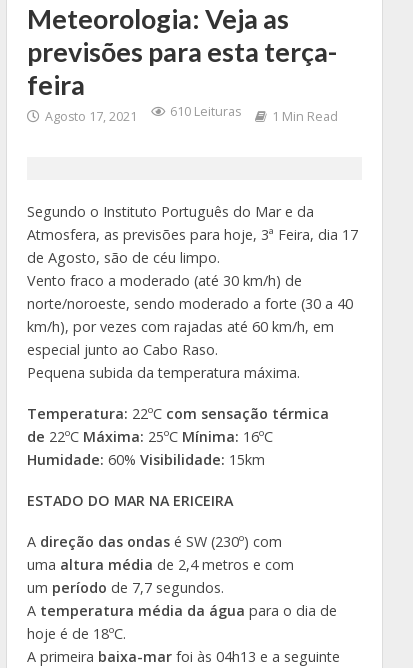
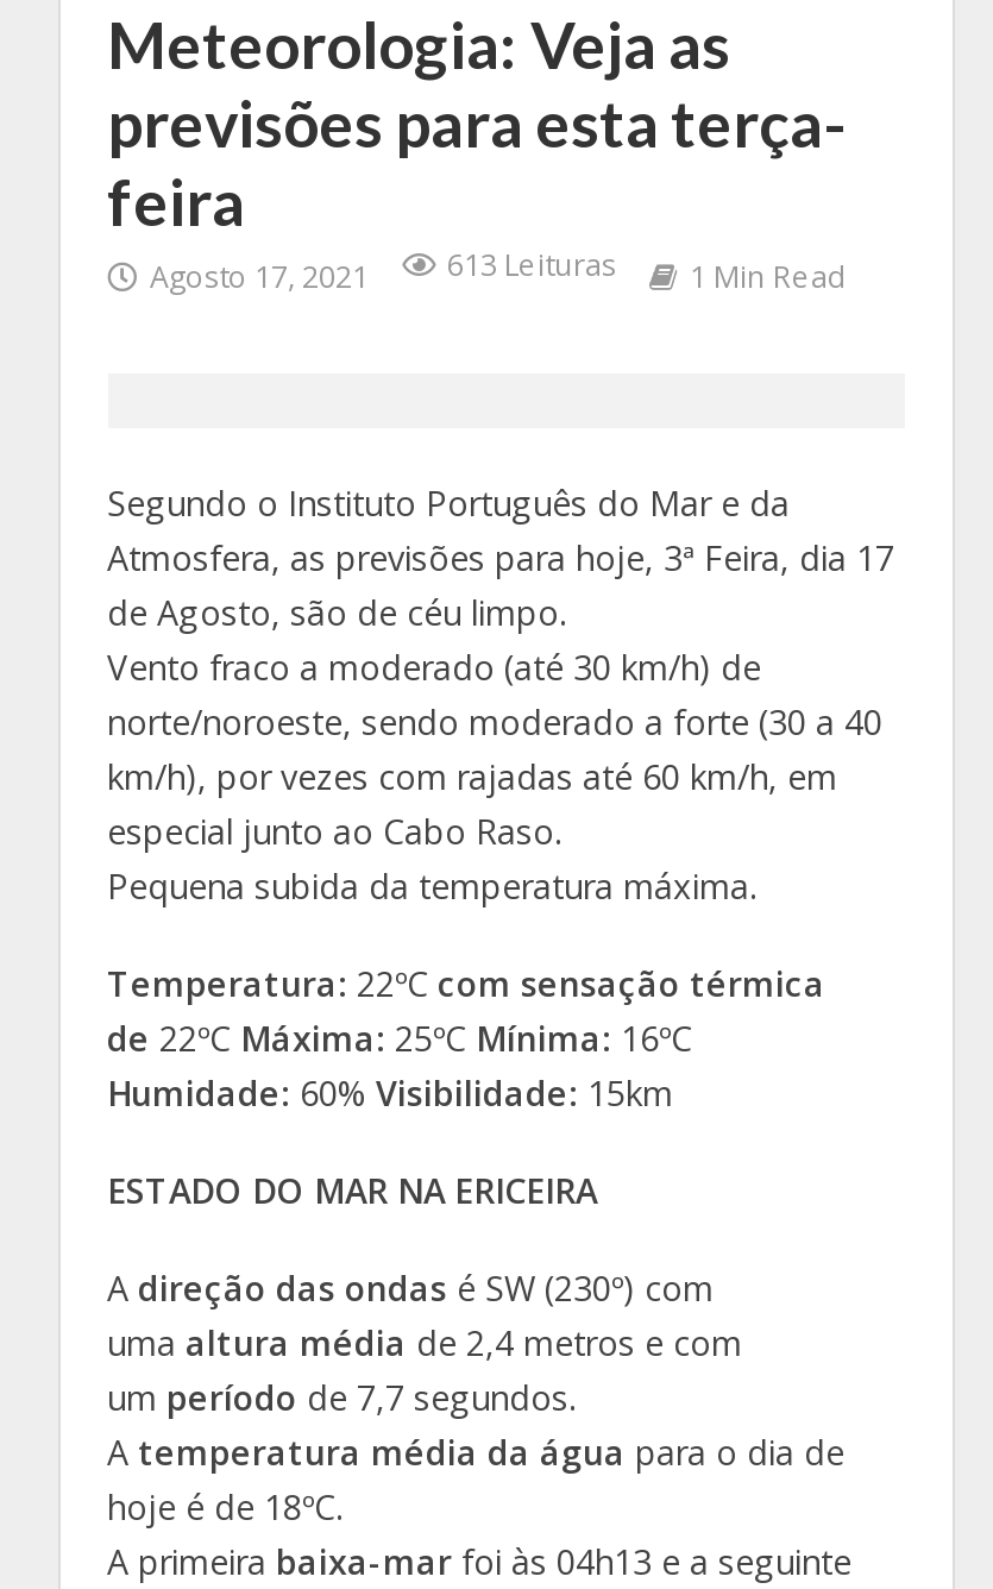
[44,103,337,125] Agosto 17, 2021 610 Leituras 1 Min Read -> [150,245,847,297] Agosto 17, 2021 613 Leituras 1 Min Read

